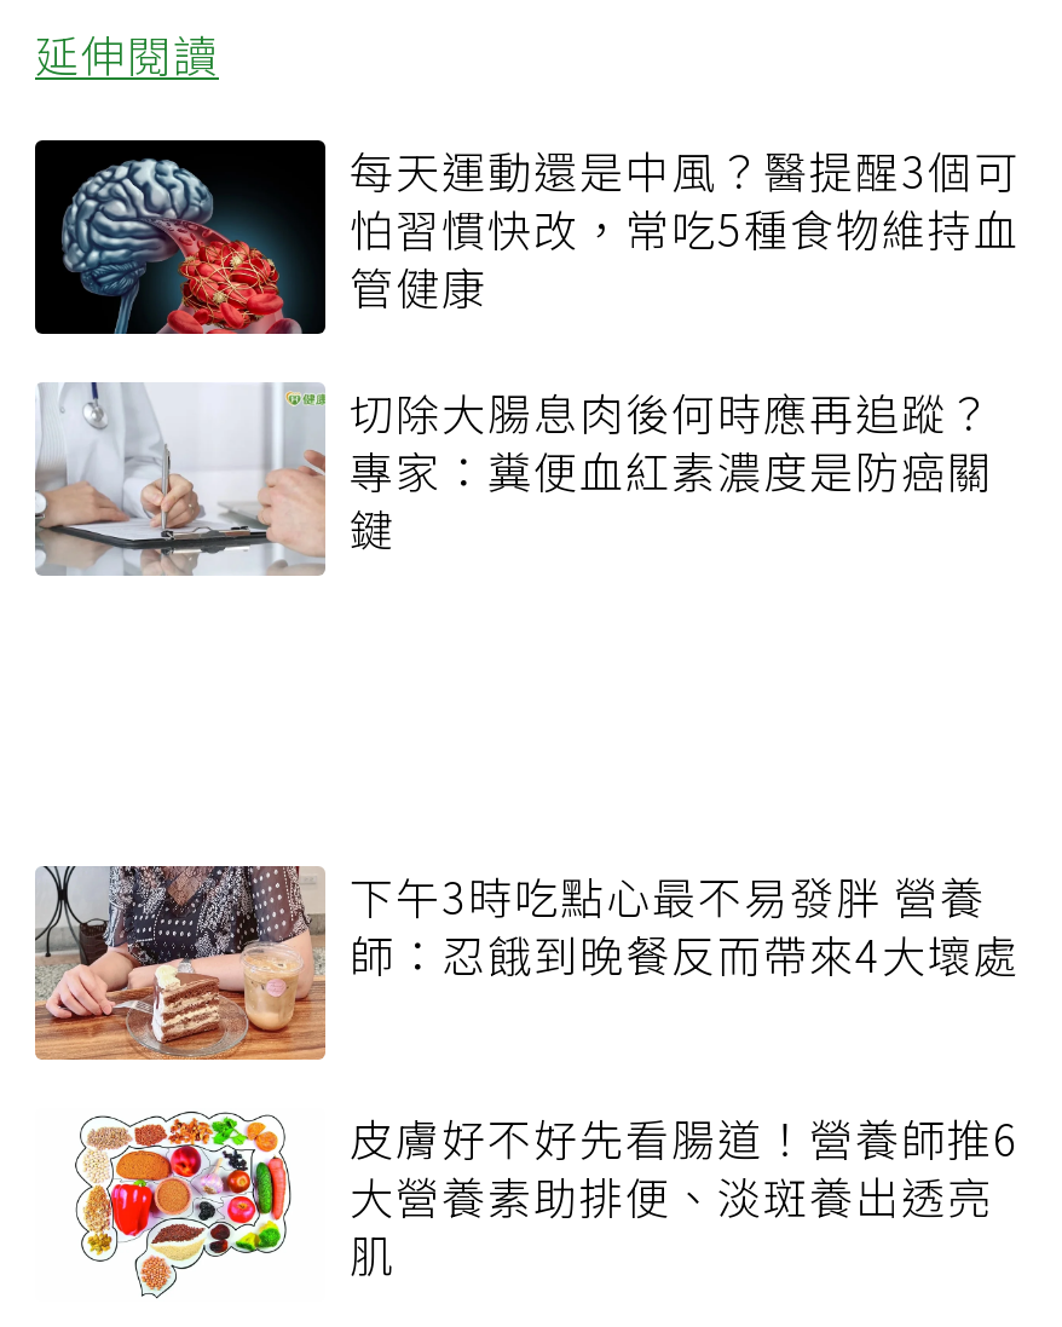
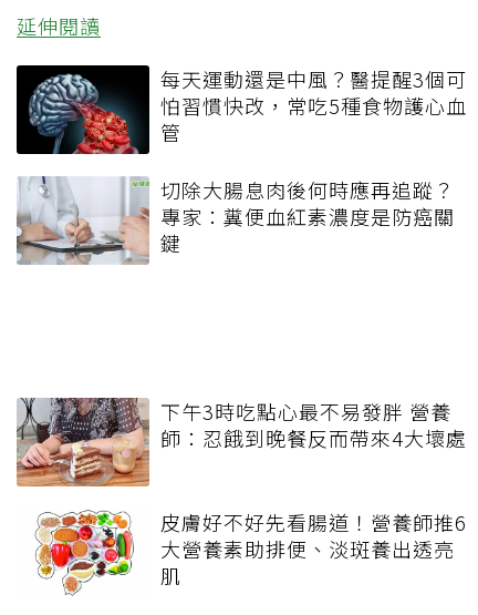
[350,196,1020,317] 怕習慣快改，常吃5種食物維持血 | 管健康 -> [160,91,467,146] 怕習慣快改，常吃5種食物護心血 | 管

